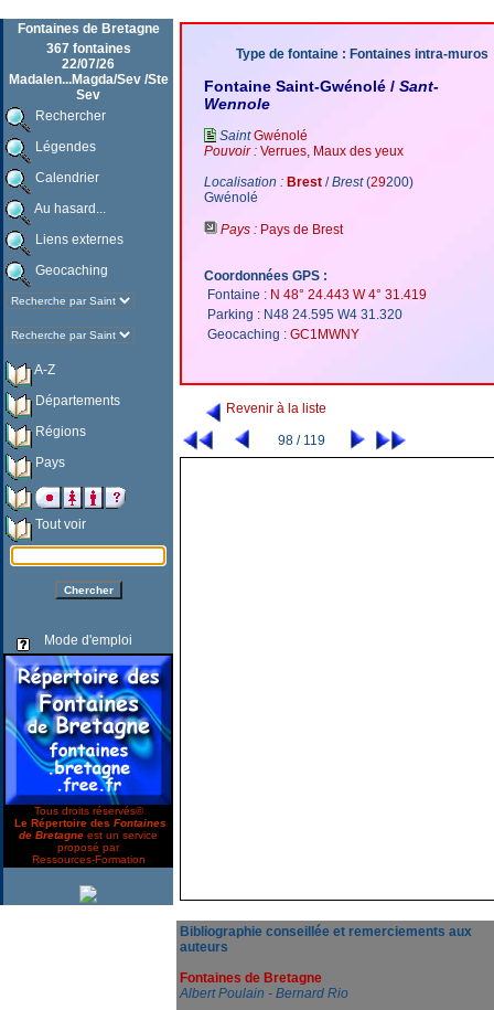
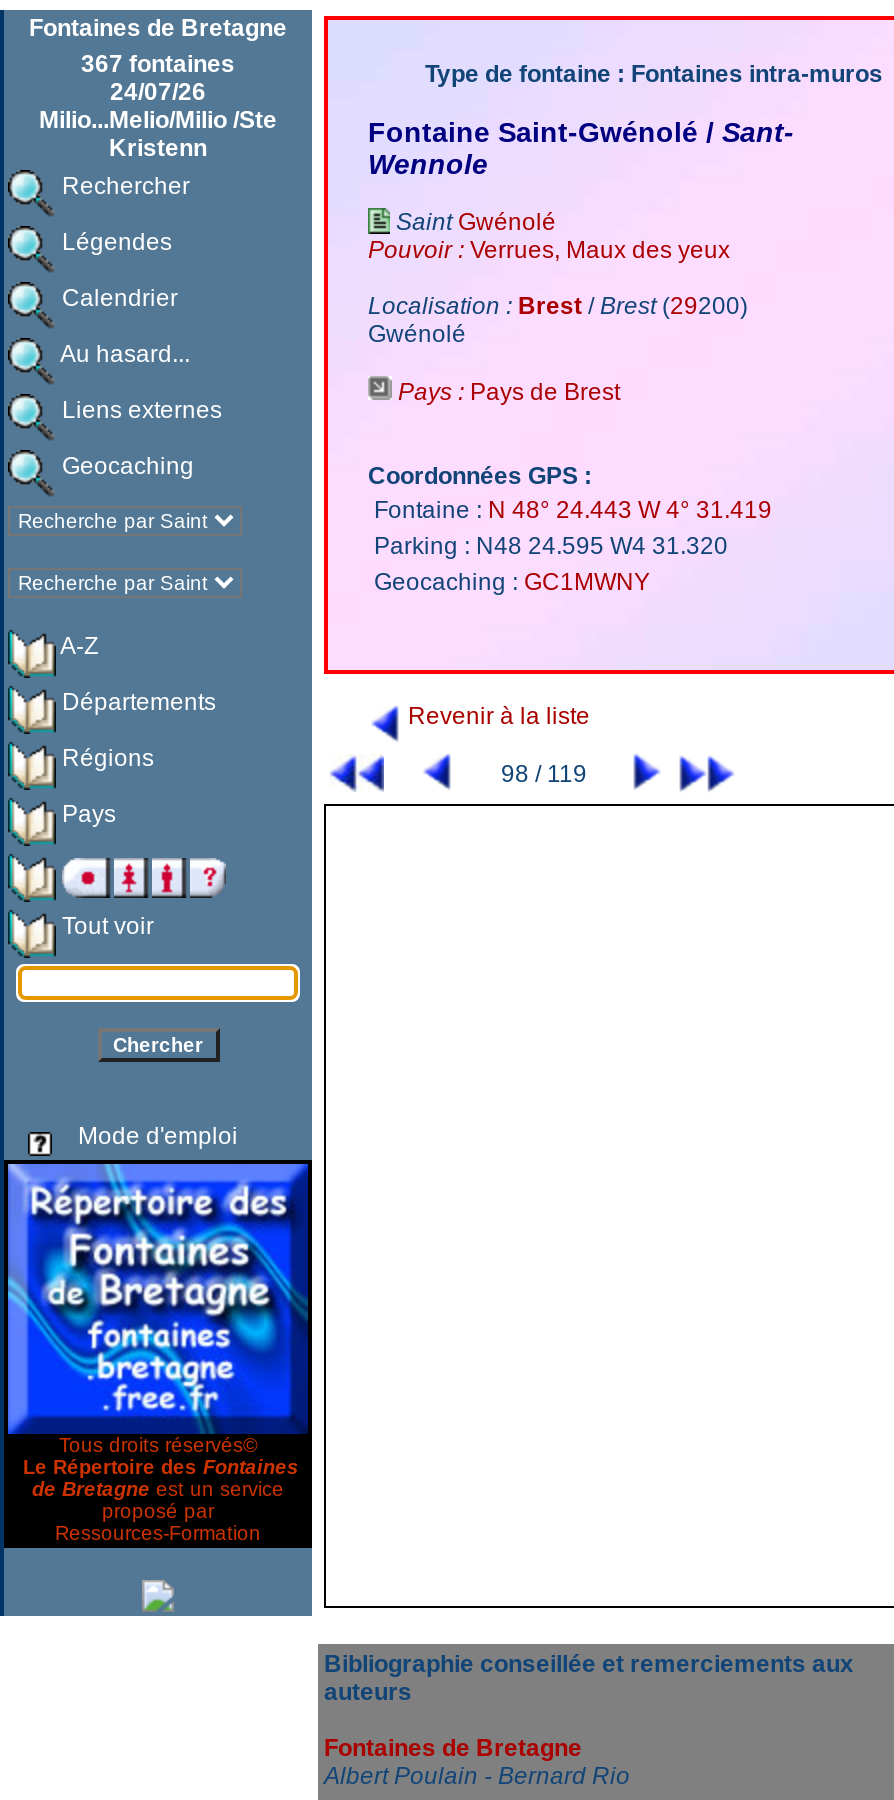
[8,56,168,103] 22/07/26 | Madalen...Magda/Sev /Ste | Sev -> [39,78,277,162] 24/07/26 | Milio...Melio/Milio /Ste | Kristenn

